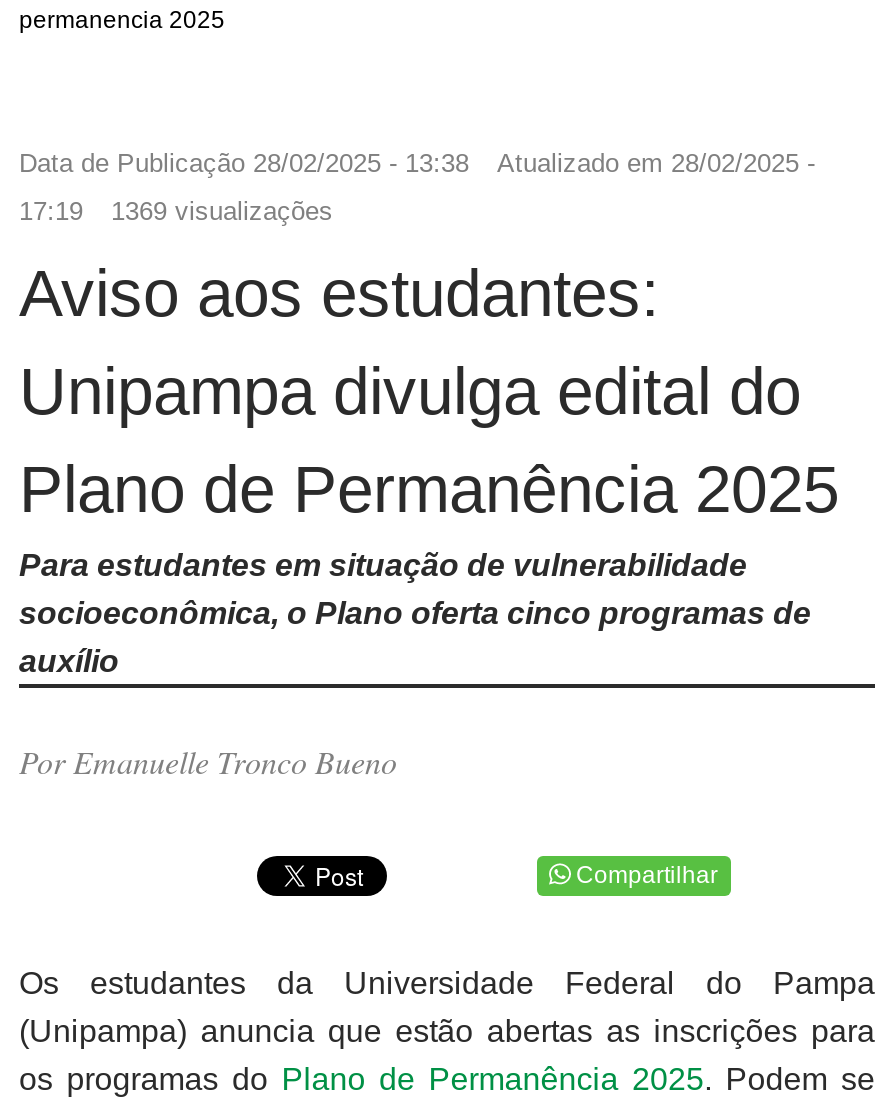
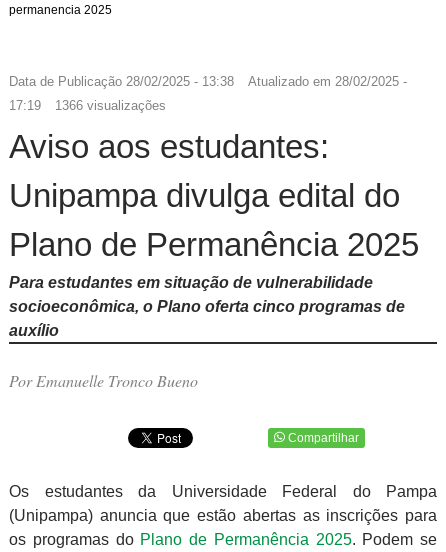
[111,195,333,225] 1369 visualizações -> [55,98,166,113] 1366 visualizações

